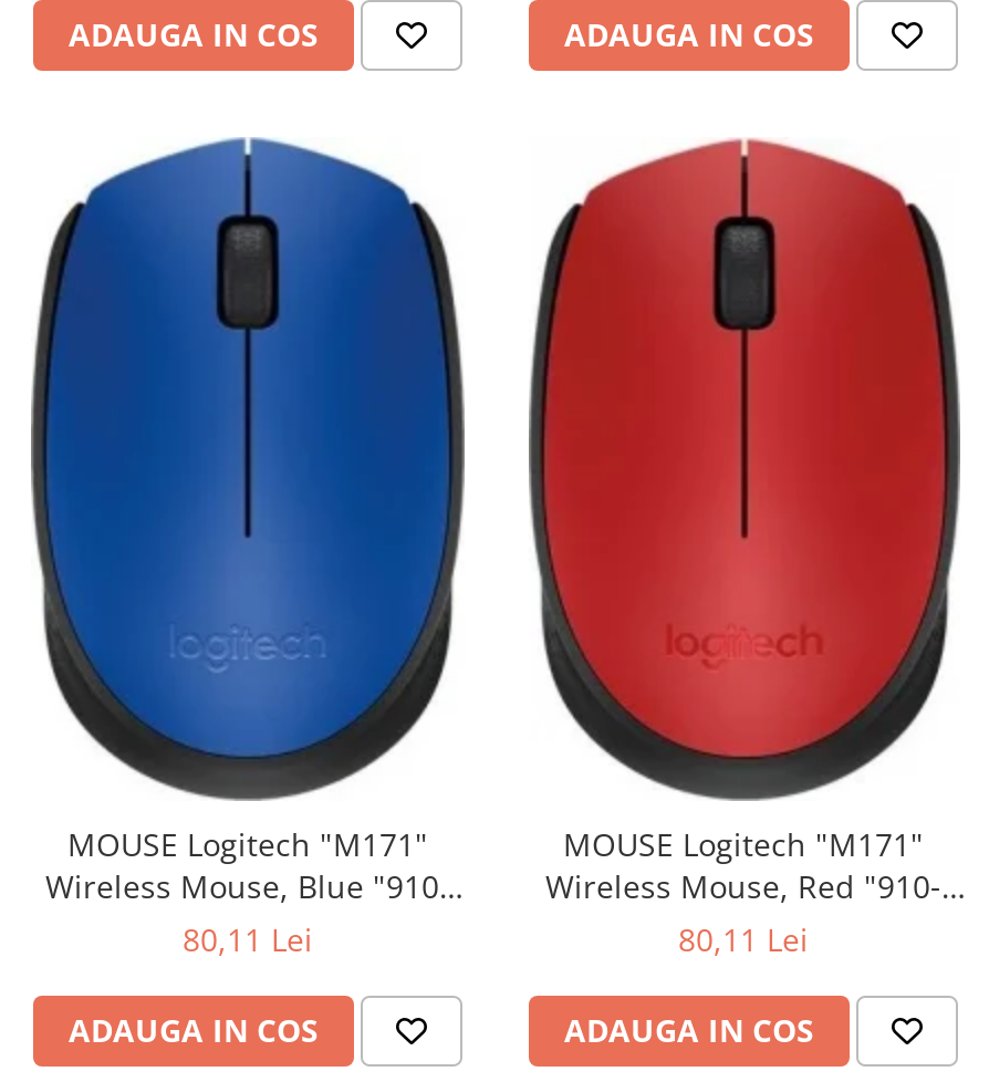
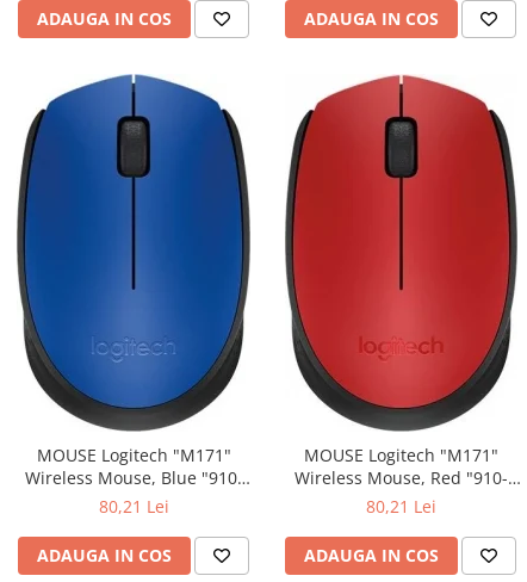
[183,918,313,960] 80,11 Lei -> [98,495,169,518] 80,21 Lei
[678,918,809,960] 80,11 Lei -> [365,495,436,518] 80,21 Lei

